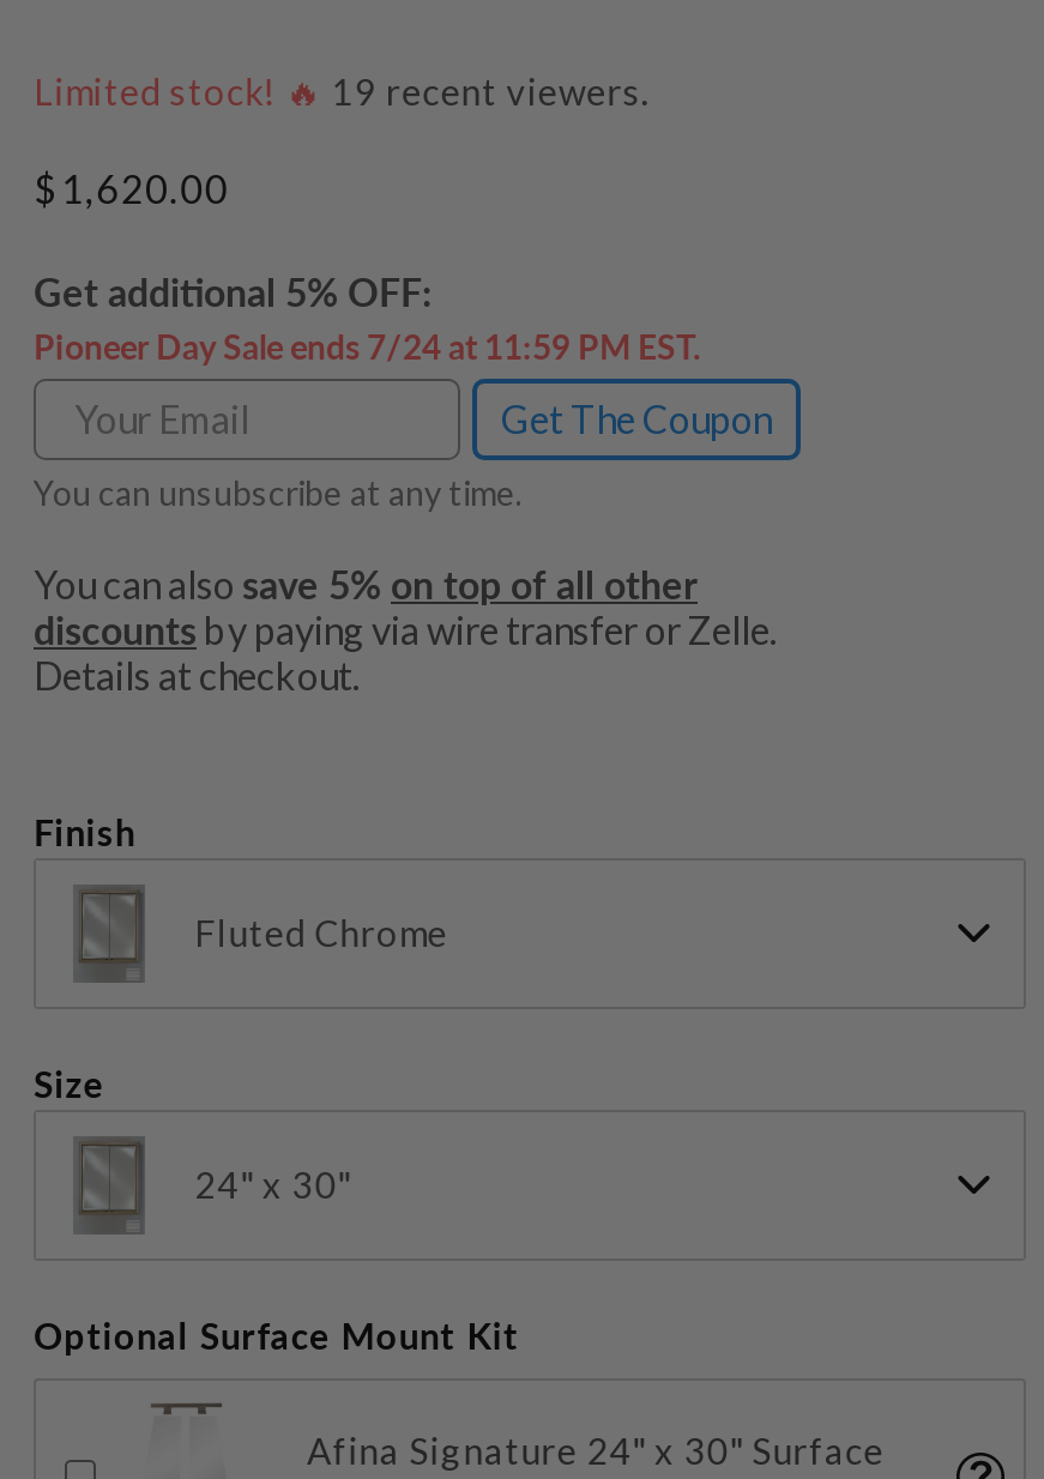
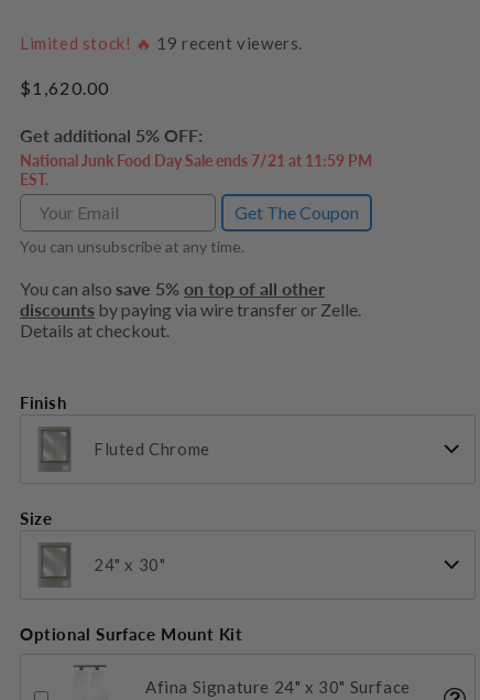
[34,325,700,366] Pioneer Day Sale ends 7/24 at 11:59 PM EST. -> [20,151,372,188] National Junk Food Day Sale ends 7/21 at 11:59 PM | EST.

